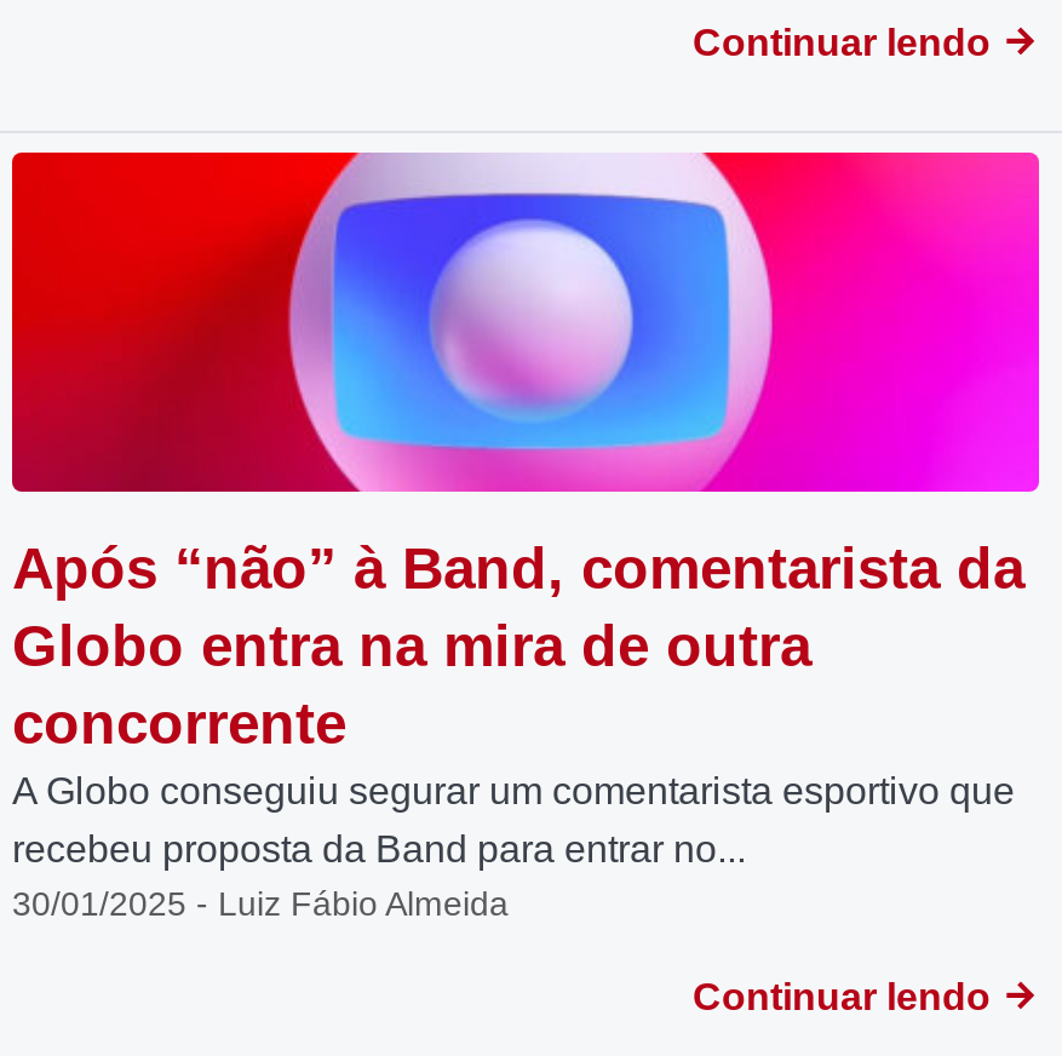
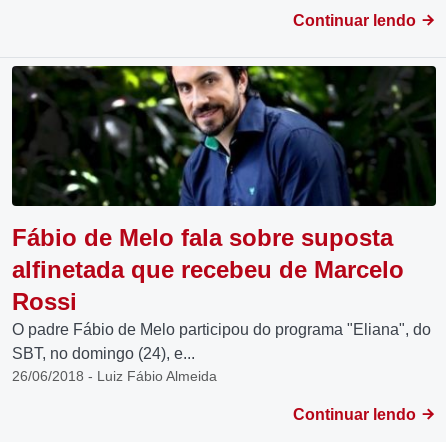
[10,150,1041,922] [image] | Após “não” à Band, comentarista da | Globo entra na mira de outra | concorrente | A Globo conseguiu segurar um comentarista esportivo que | recebeu proposta da Band para entrar no... | 30/01/2025 - Luiz Fábio Almeida -> [11,65,437,384] [image] | Fábio de Melo fala sobre suposta | alfinetada que recebeu de Marcelo | Rossi | O padre Fábio de Melo participou do programa "Eliana", do | SBT, no domingo (24), e... | 26/06/2018 - Luiz Fábio Almeida

